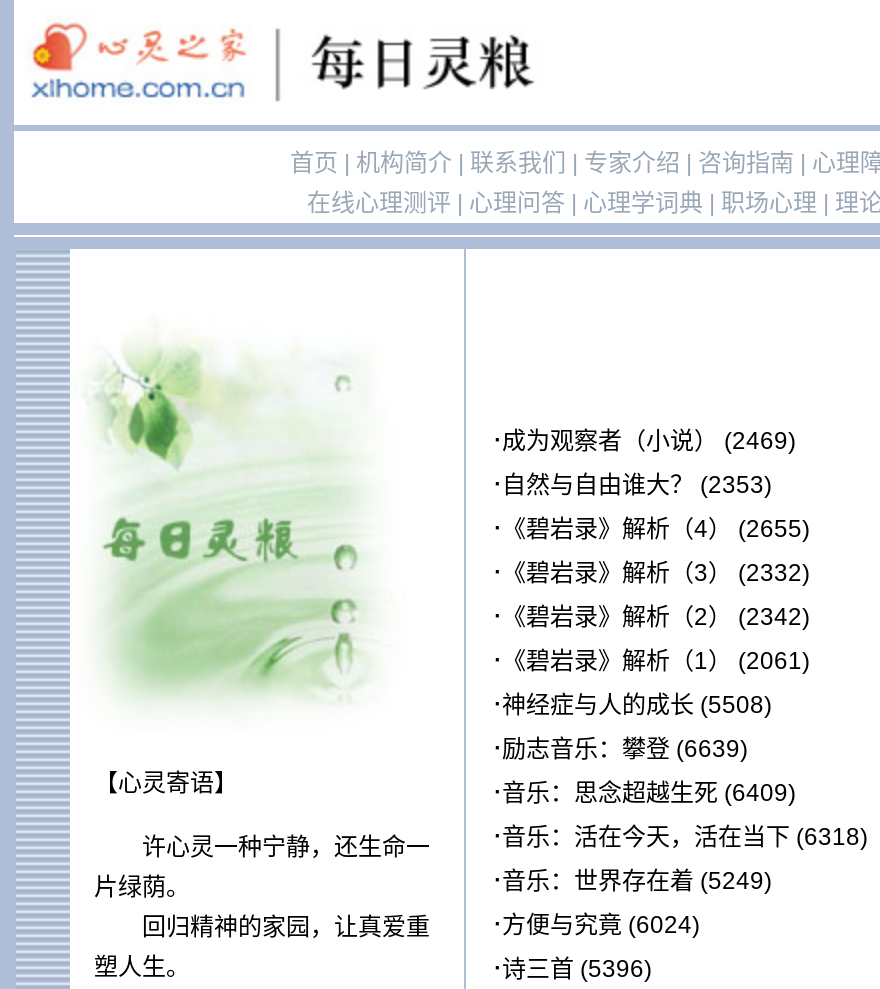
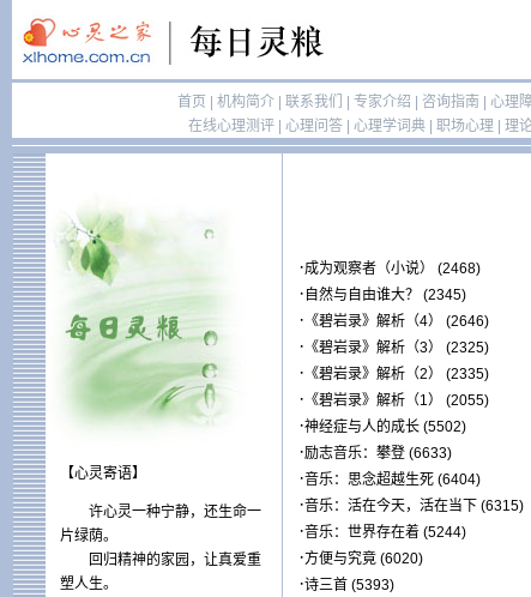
[468,421,796,455] ·成为观察者（小说） (2469) -> [284,257,481,277] ·成为观察者（小说） (2468)
[468,465,772,499] ·自然与自由谁大？ (2353) -> [284,283,466,303] ·自然与自由谁大？ (2345)
[468,509,810,543] ·《碧岩录》解析（4） (2655) -> [284,309,489,330] ·《碧岩录》解析（4） (2646)
[468,553,810,587] ·《碧岩录》解析（3） (2332) -> [284,336,489,356] ·《碧岩录》解析（3） (2325)
[468,597,810,631] ·《碧岩录》解析（2） (2342) -> [284,362,489,382] ·《碧岩录》解析（2） (2335)
[468,641,810,675] ·《碧岩录》解析（1） (2061) -> [284,388,489,409] ·《碧岩录》解析（1） (2055)
[468,685,772,719] ·神经症与人的成长 (5508) -> [284,415,466,435] ·神经症与人的成长 (5502)
[468,729,748,763] ·励志音乐：攀登 (6639) -> [284,441,452,462] ·励志音乐：攀登 (6633)
[468,773,796,807] ·音乐：思念超越生死 (6409) -> [284,468,481,488] ·音乐：思念超越生死 (6404)
[468,817,868,851] ·音乐：活在今天，活在当下 (6318) -> [284,494,524,514] ·音乐：活在今天，活在当下 (6315)
[468,861,772,895] ·音乐：世界存在着 (5249) -> [284,520,466,541] ·音乐：世界存在着 (5244)
[94,905,700,941] 回归精神的家园，让真爱重 ·方便与究竟 (6024) -> [60,547,423,568] 回归精神的家园，让真爱重 ·方便与究竟 (6020)
[468,949,652,983] ·诗三首 (5396) -> [284,573,394,593] ·诗三首 (5393)

